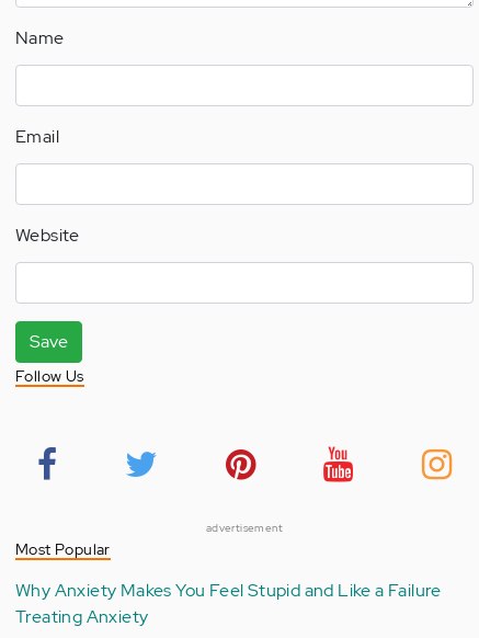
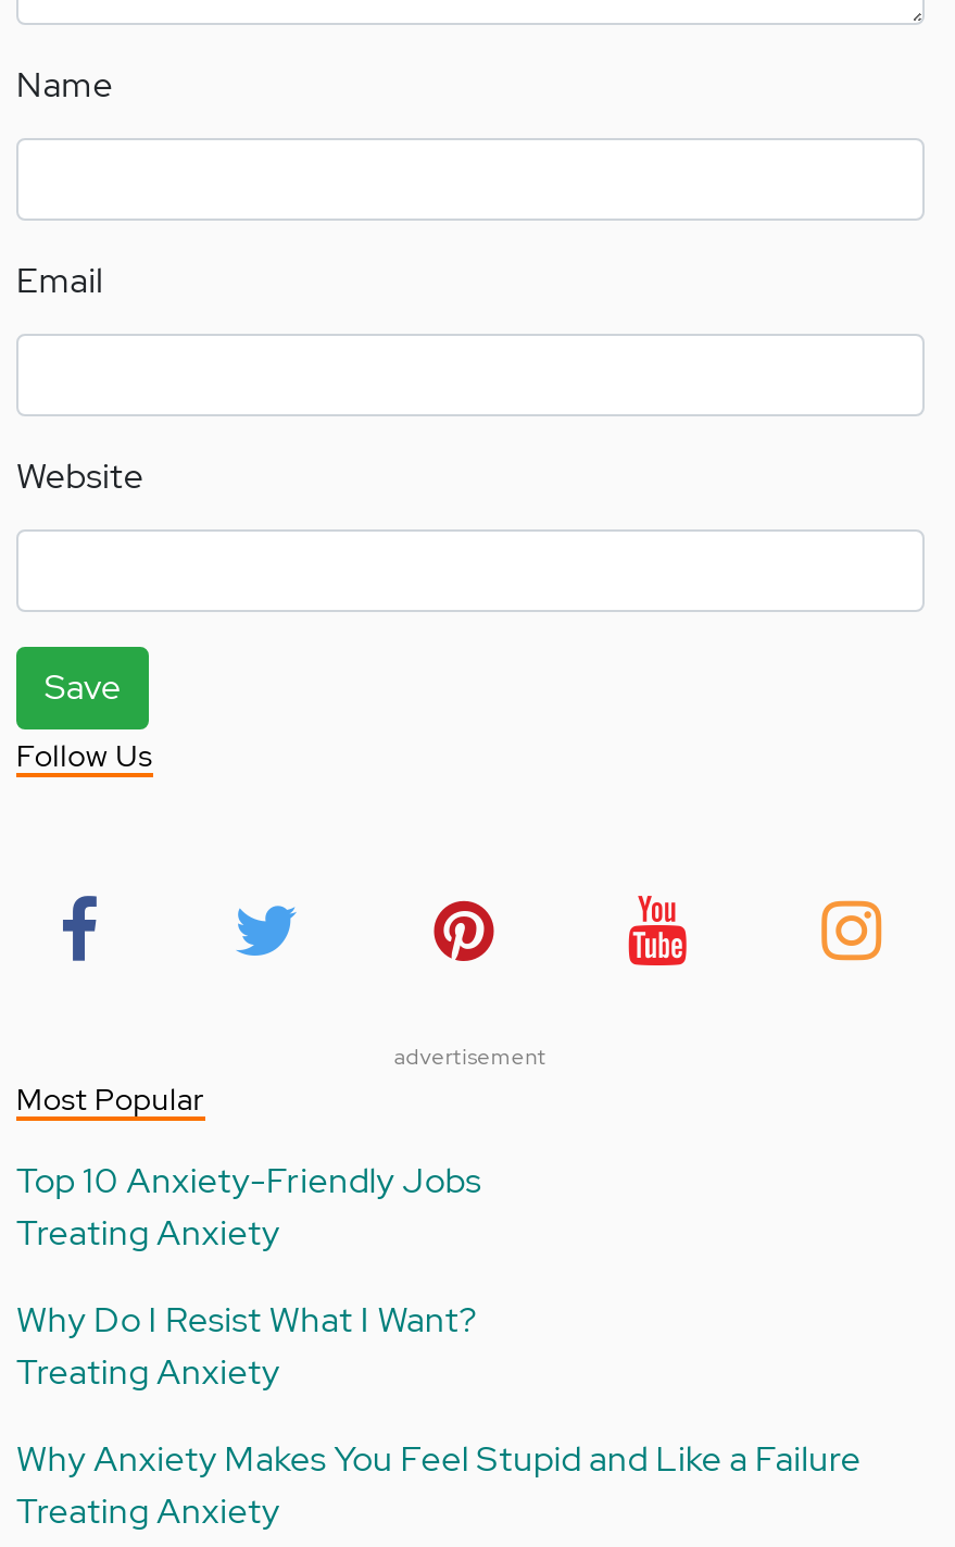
none -> [16,1158,482,1395] Top 10 Anxiety-Friendly Jobs | Treating Anxiety | Why Do I Resist What I Want? | Treating Anxiety

